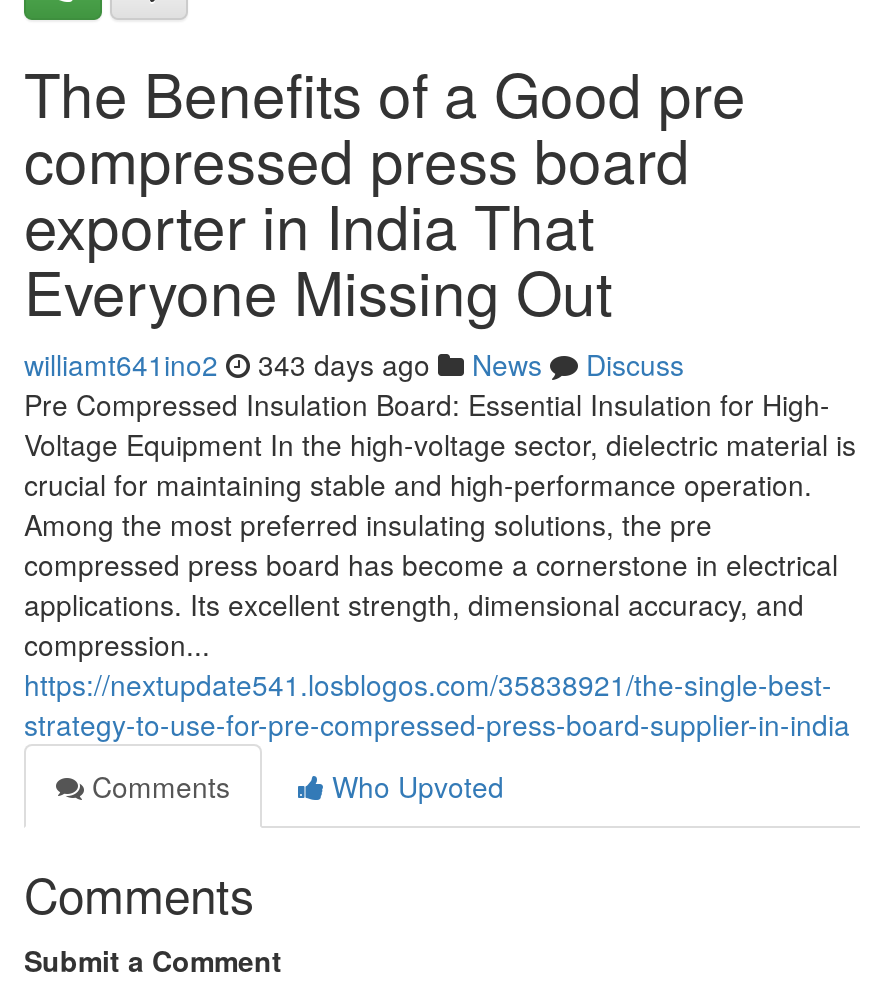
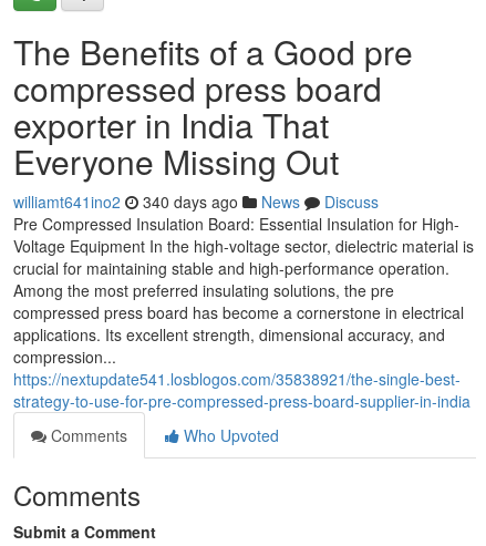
[24,344,684,384] williamt641ino2 343 days ago News Discuss -> [13,190,379,213] williamt641ino2 340 days ago News Discuss

